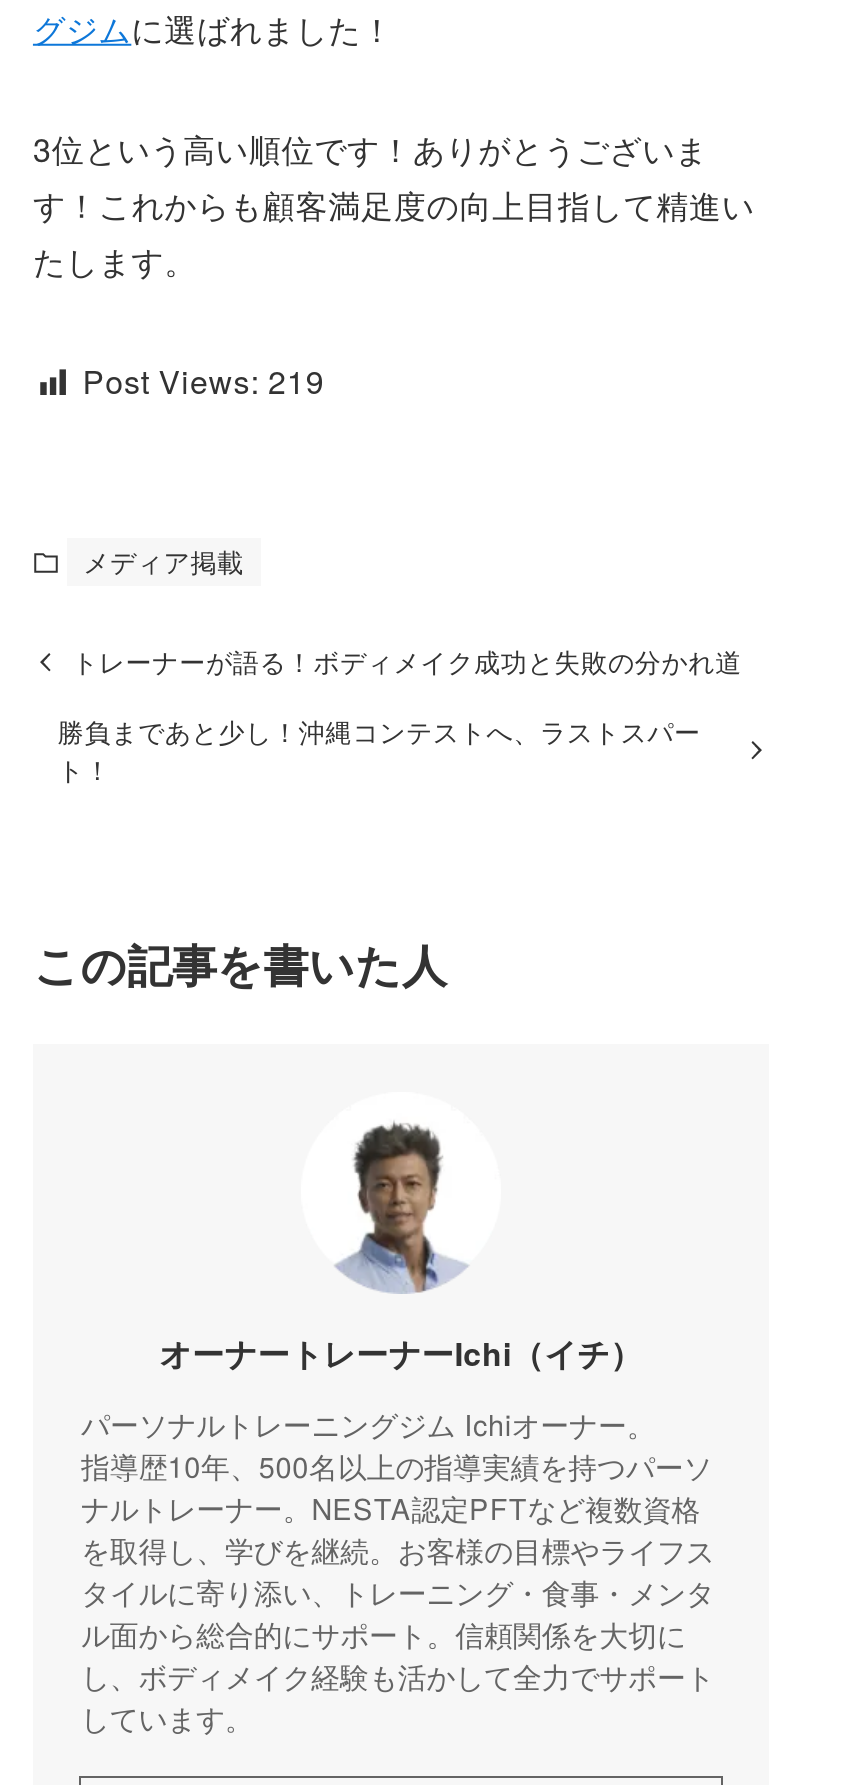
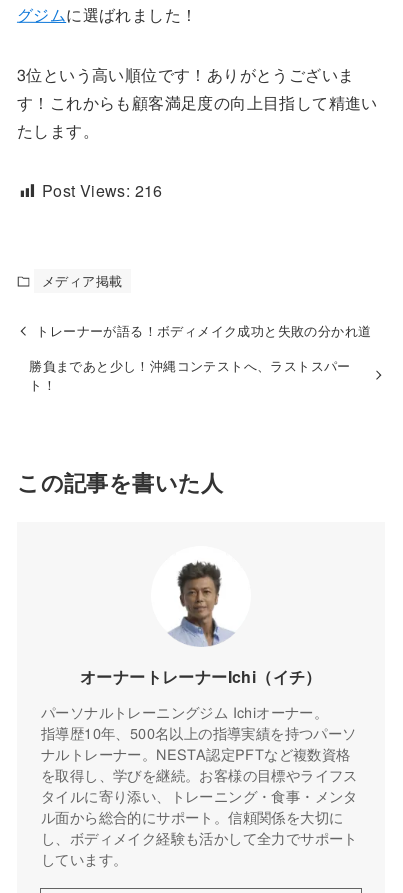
[82,359,324,405] Post Views: 219 -> [42,179,163,202] Post Views: 216

